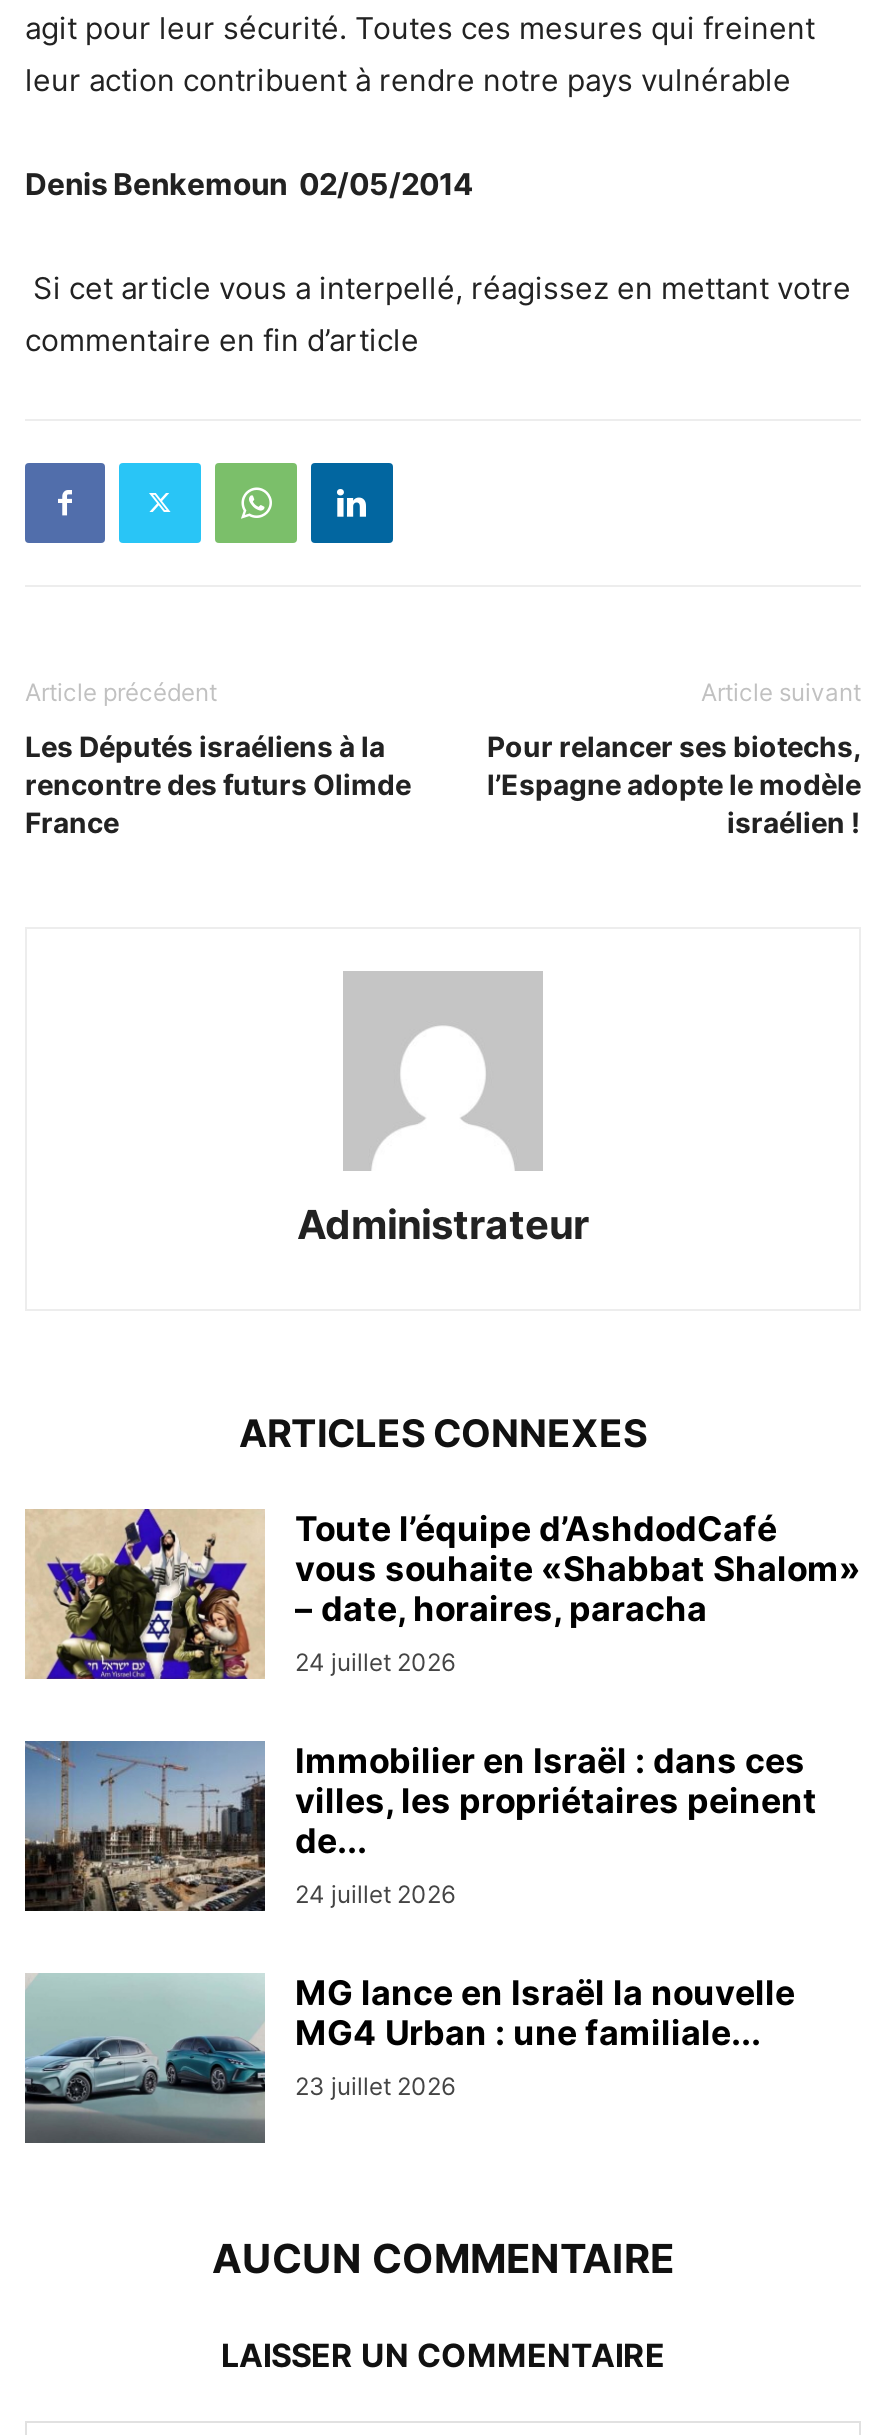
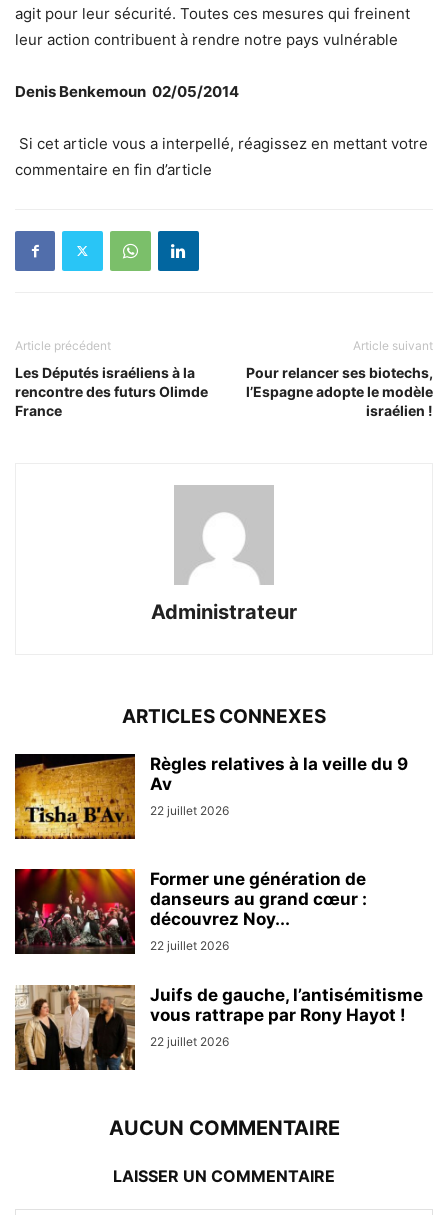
[25,1508,861,1682] [image] | Toute l’équipe d’AshdodCafé | vous souhaite «Shabbat Shalom» | – date, horaires, paracha | 24 juillet 2026 -> [14,753,408,840] [image] | Règles relatives à la veille du 9 | Av | 22 juillet 2026
[23,1738,817,1914] [image] | Immobilier en Israël : dans ces | villes, les propriétaires peinent | de... | 24 juillet 2026 -> [14,868,367,955] [image] | Former une génération de | danseurs au grand cœur : | découvrez Noy... | 22 juillet 2026
[23,1972,795,2144] [image] | MG lance en Israël la nouvelle | MG4 Urban : une familiale... | 23 juillet 2026 -> [14,984,423,1071] [image] | Juifs de gauche, l’antisémitisme | vous rattrape par Rony Hayot ! | 22 juillet 2026

